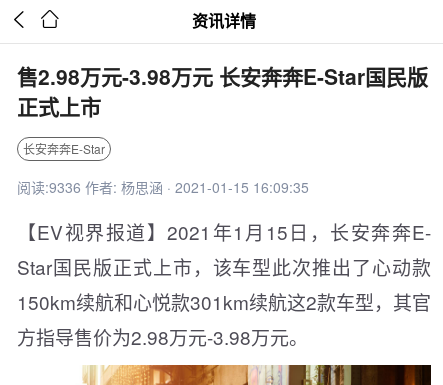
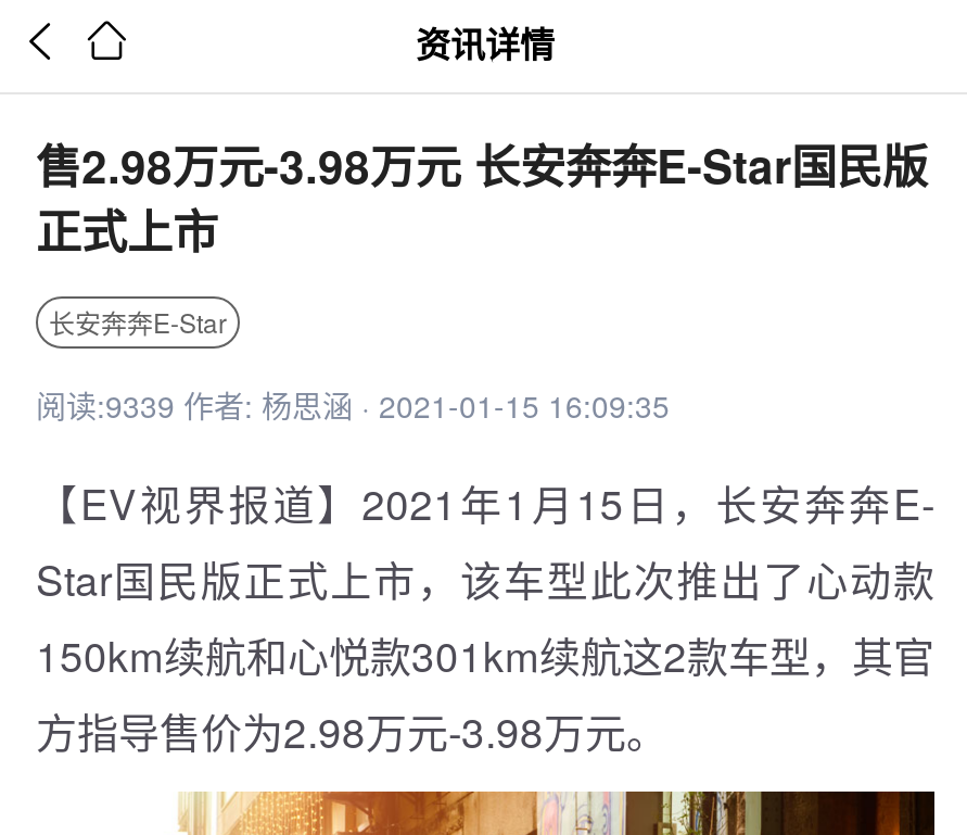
[17,177,309,197] 阅读:9336 作者: 杨思涵 · 2021-01-15 16:09:35 -> [36,383,670,427] 阅读:9339 作者: 杨思涵 · 2021-01-15 16:09:35

